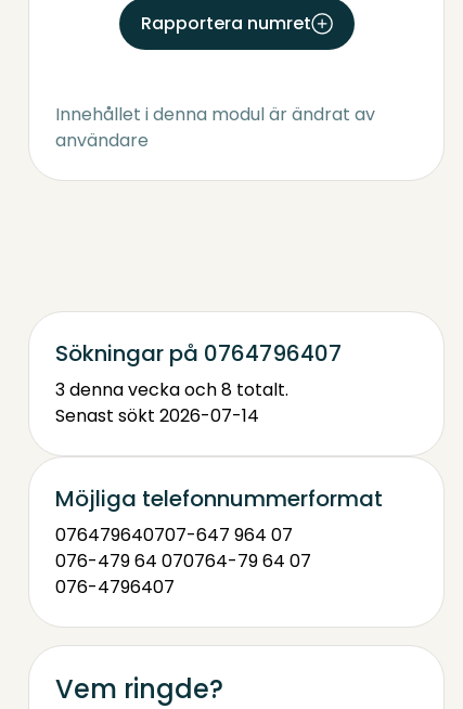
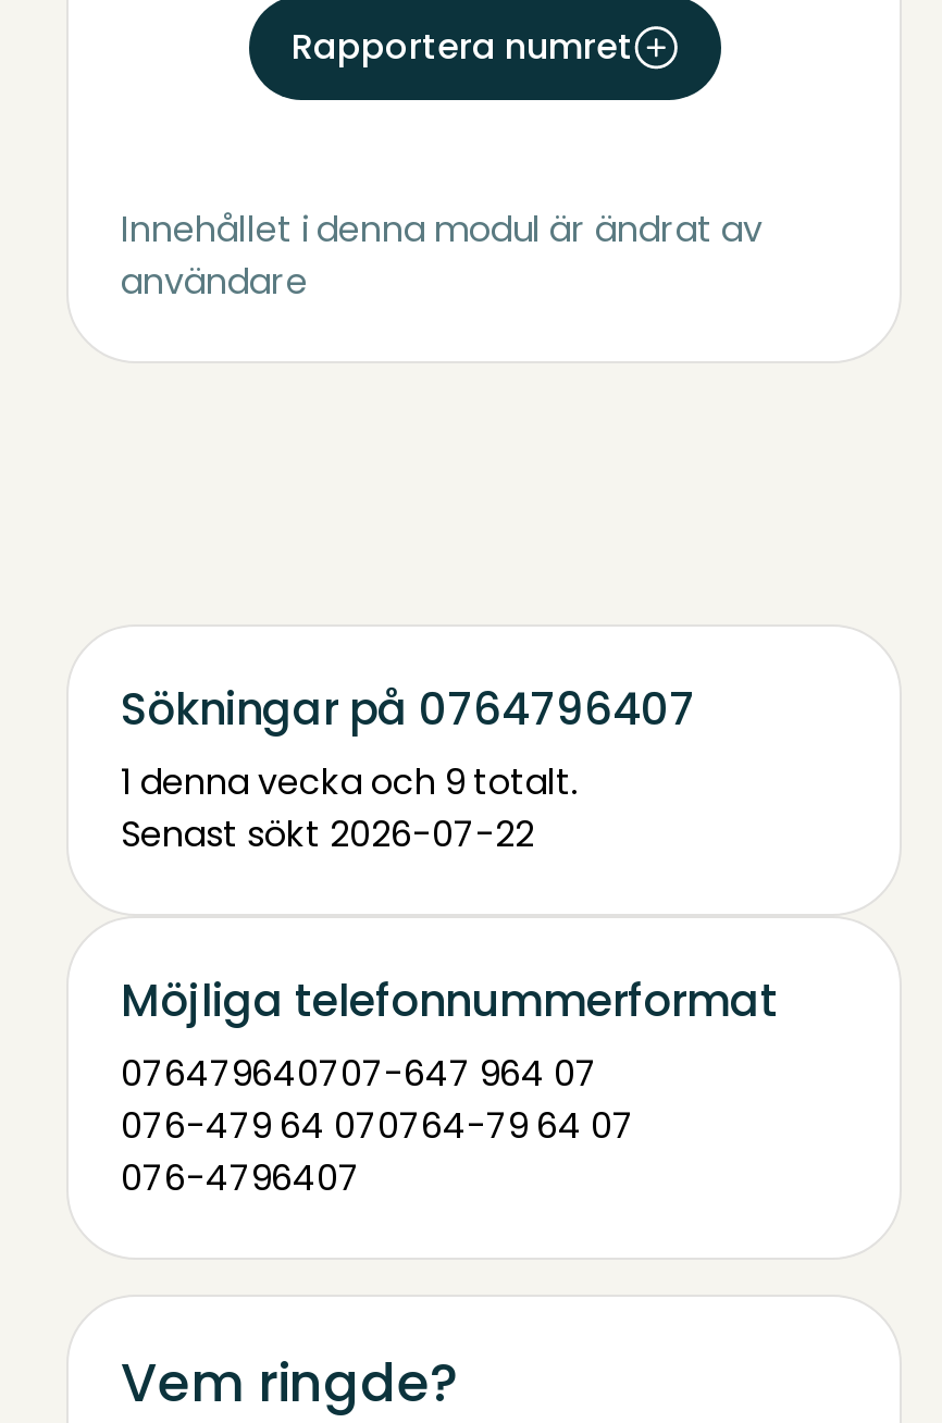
[55,377,288,402] 3 denna vecka och 8 totalt. -> [121,757,578,807] 1 denna vecka och 9 totalt.
[55,403,259,428] Senast sökt 2026-07-14 -> [121,809,534,859] Senast sökt 2026-07-22

